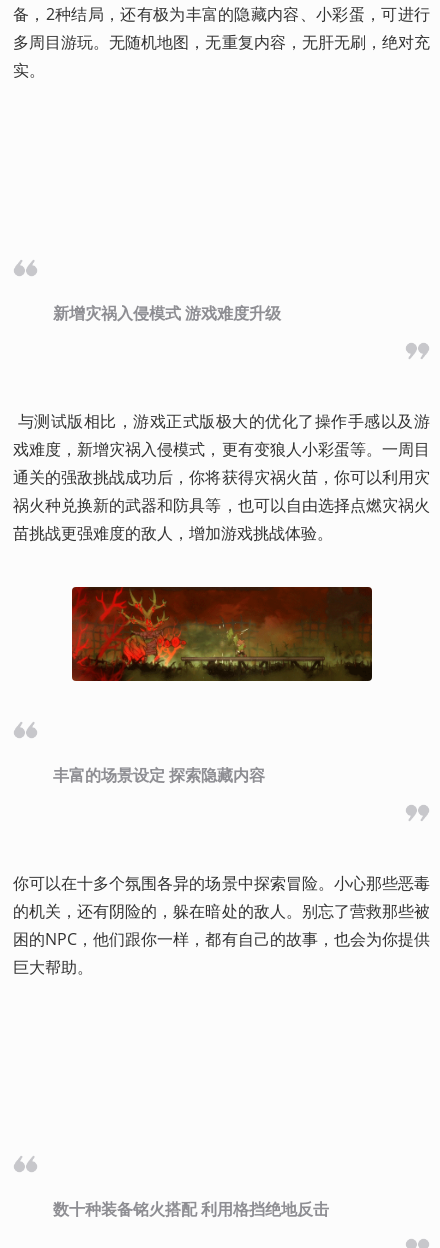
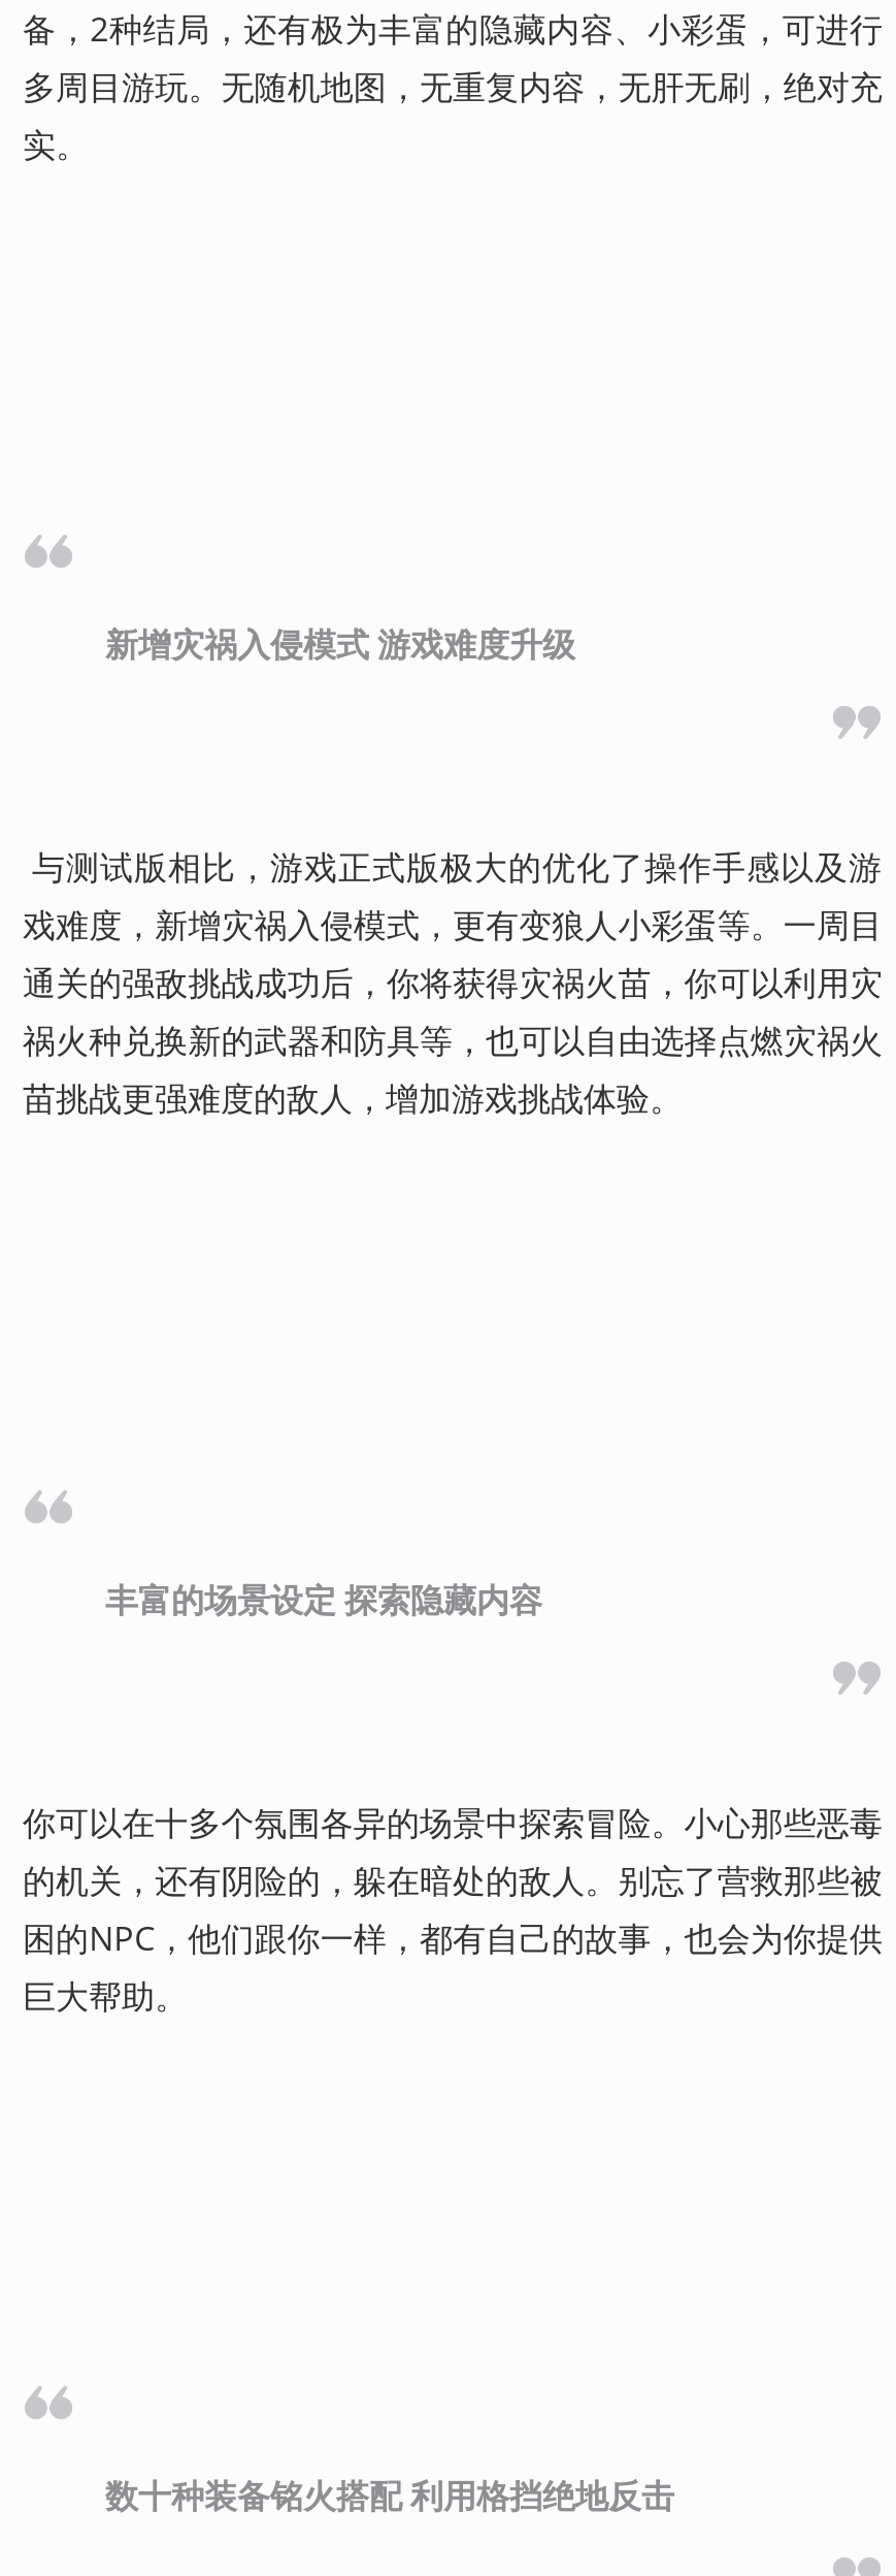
[71,586,373,682] [image] -> none

